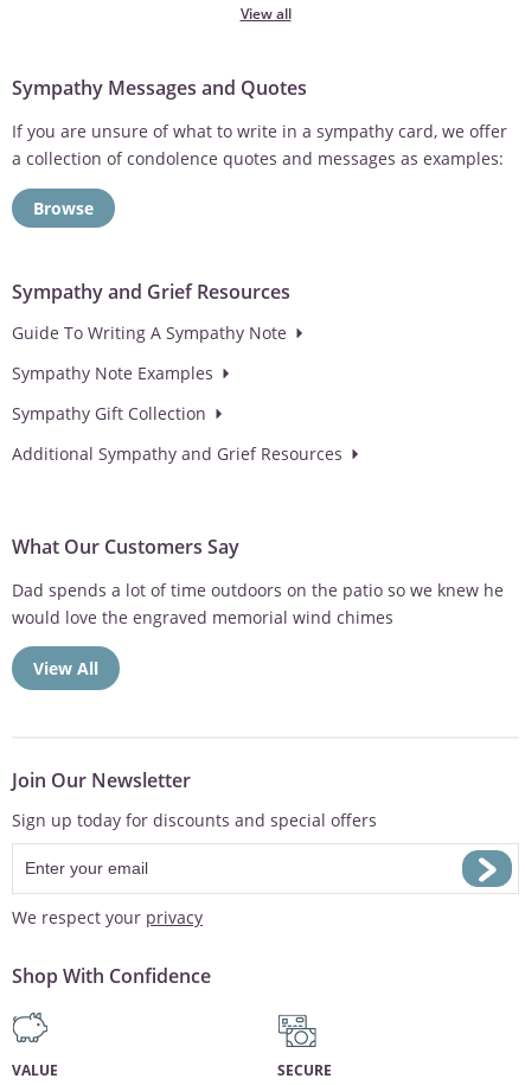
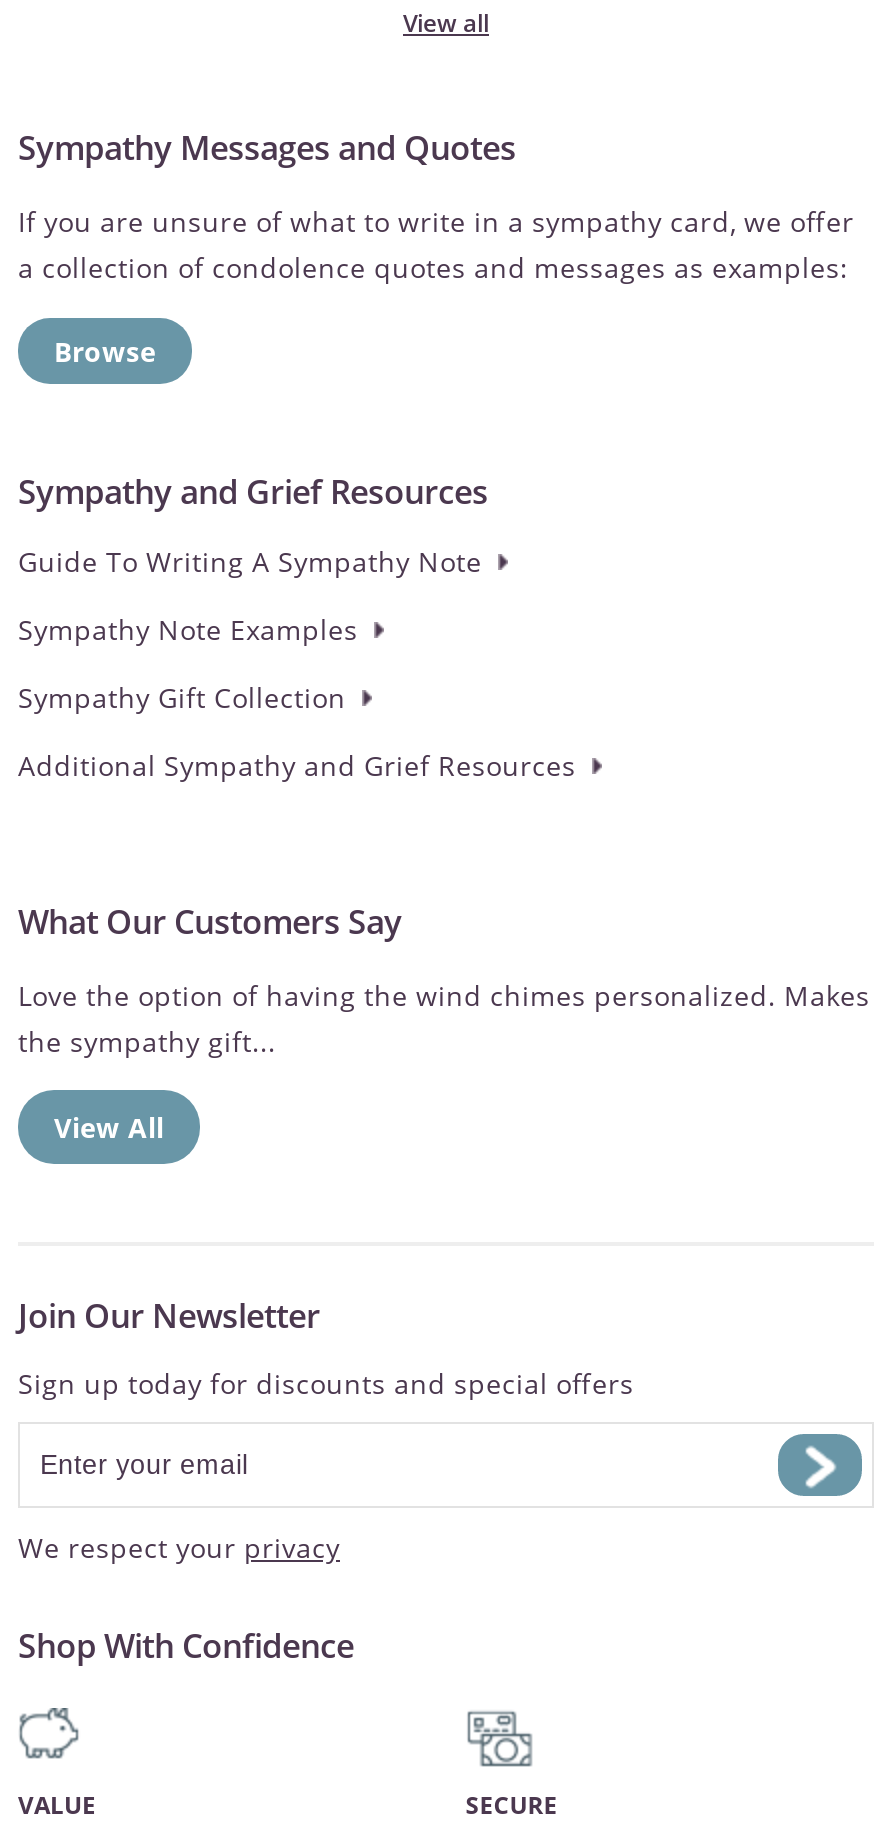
[12,578,504,628] Dad spends a lot of time outdoors on the patio so we knew he | would love the engraved memorial wind chimes -> [18,976,870,1060] Love the option of having the wind chimes personalized. Makes | the sympathy gift...

